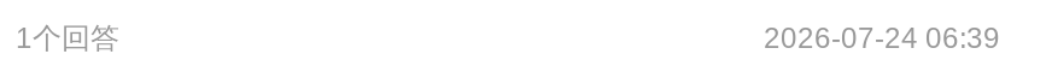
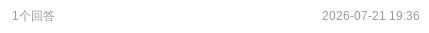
[764,22,1000,55] 2026-07-24 06:39 -> [322,9,420,23] 2026-07-21 19:36

